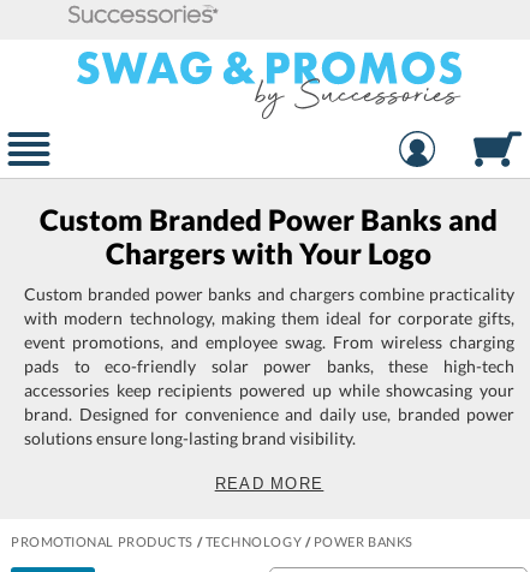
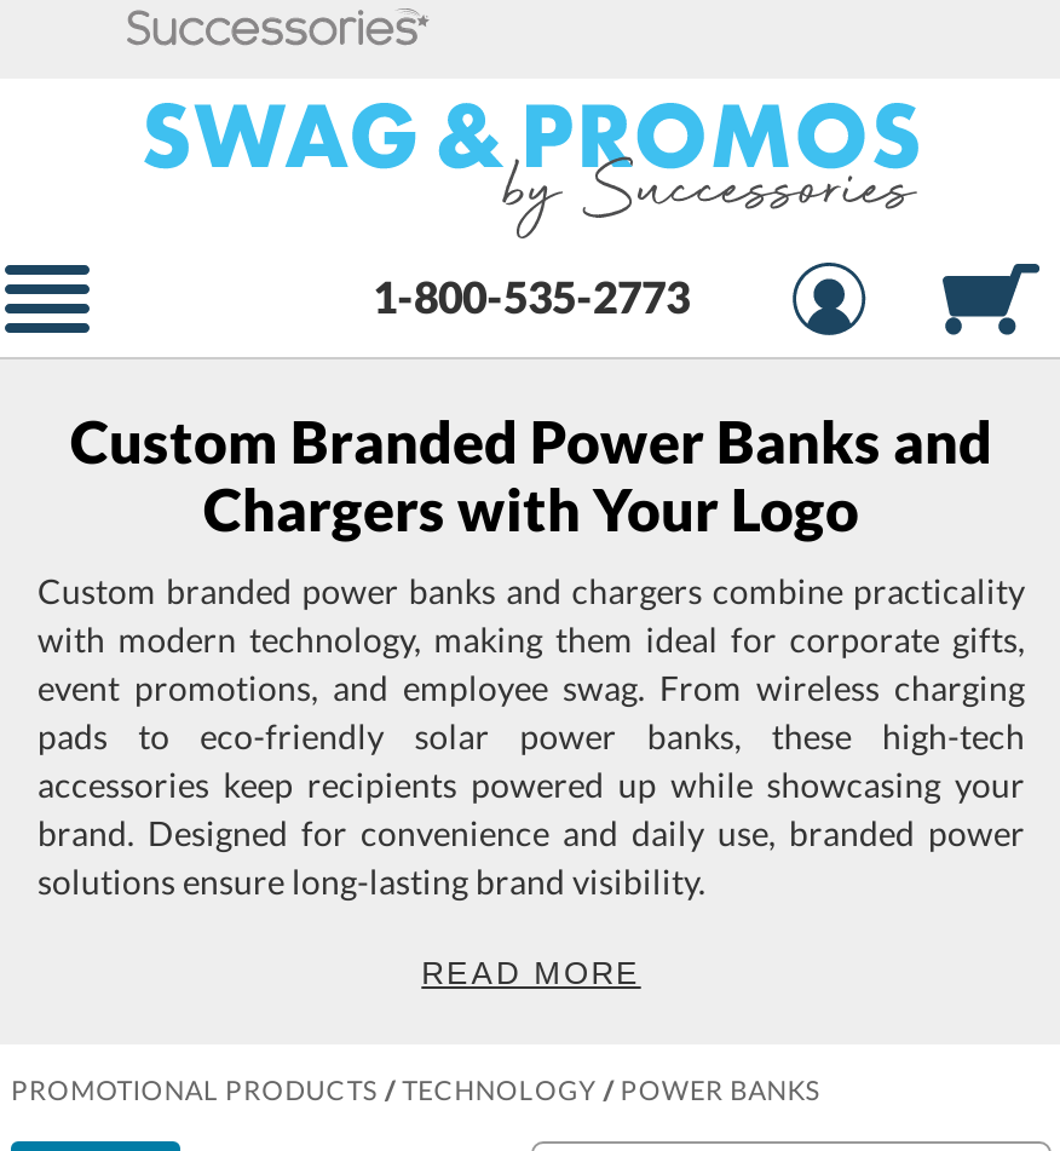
none -> [373,270,690,323] 1-800-535-2773

